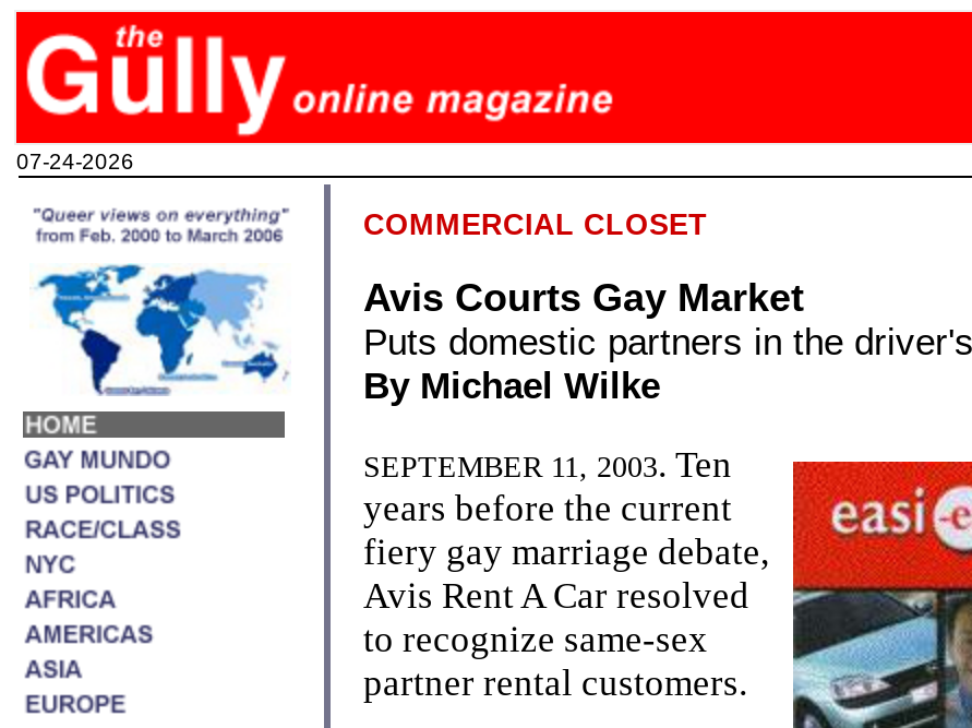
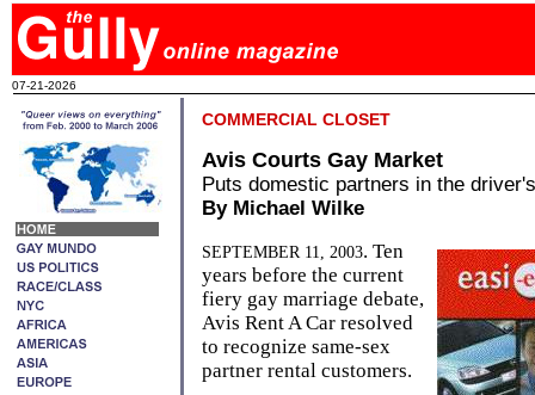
[16,150,134,174] 07-24-2026 -> [12,79,76,92] 07-21-2026

